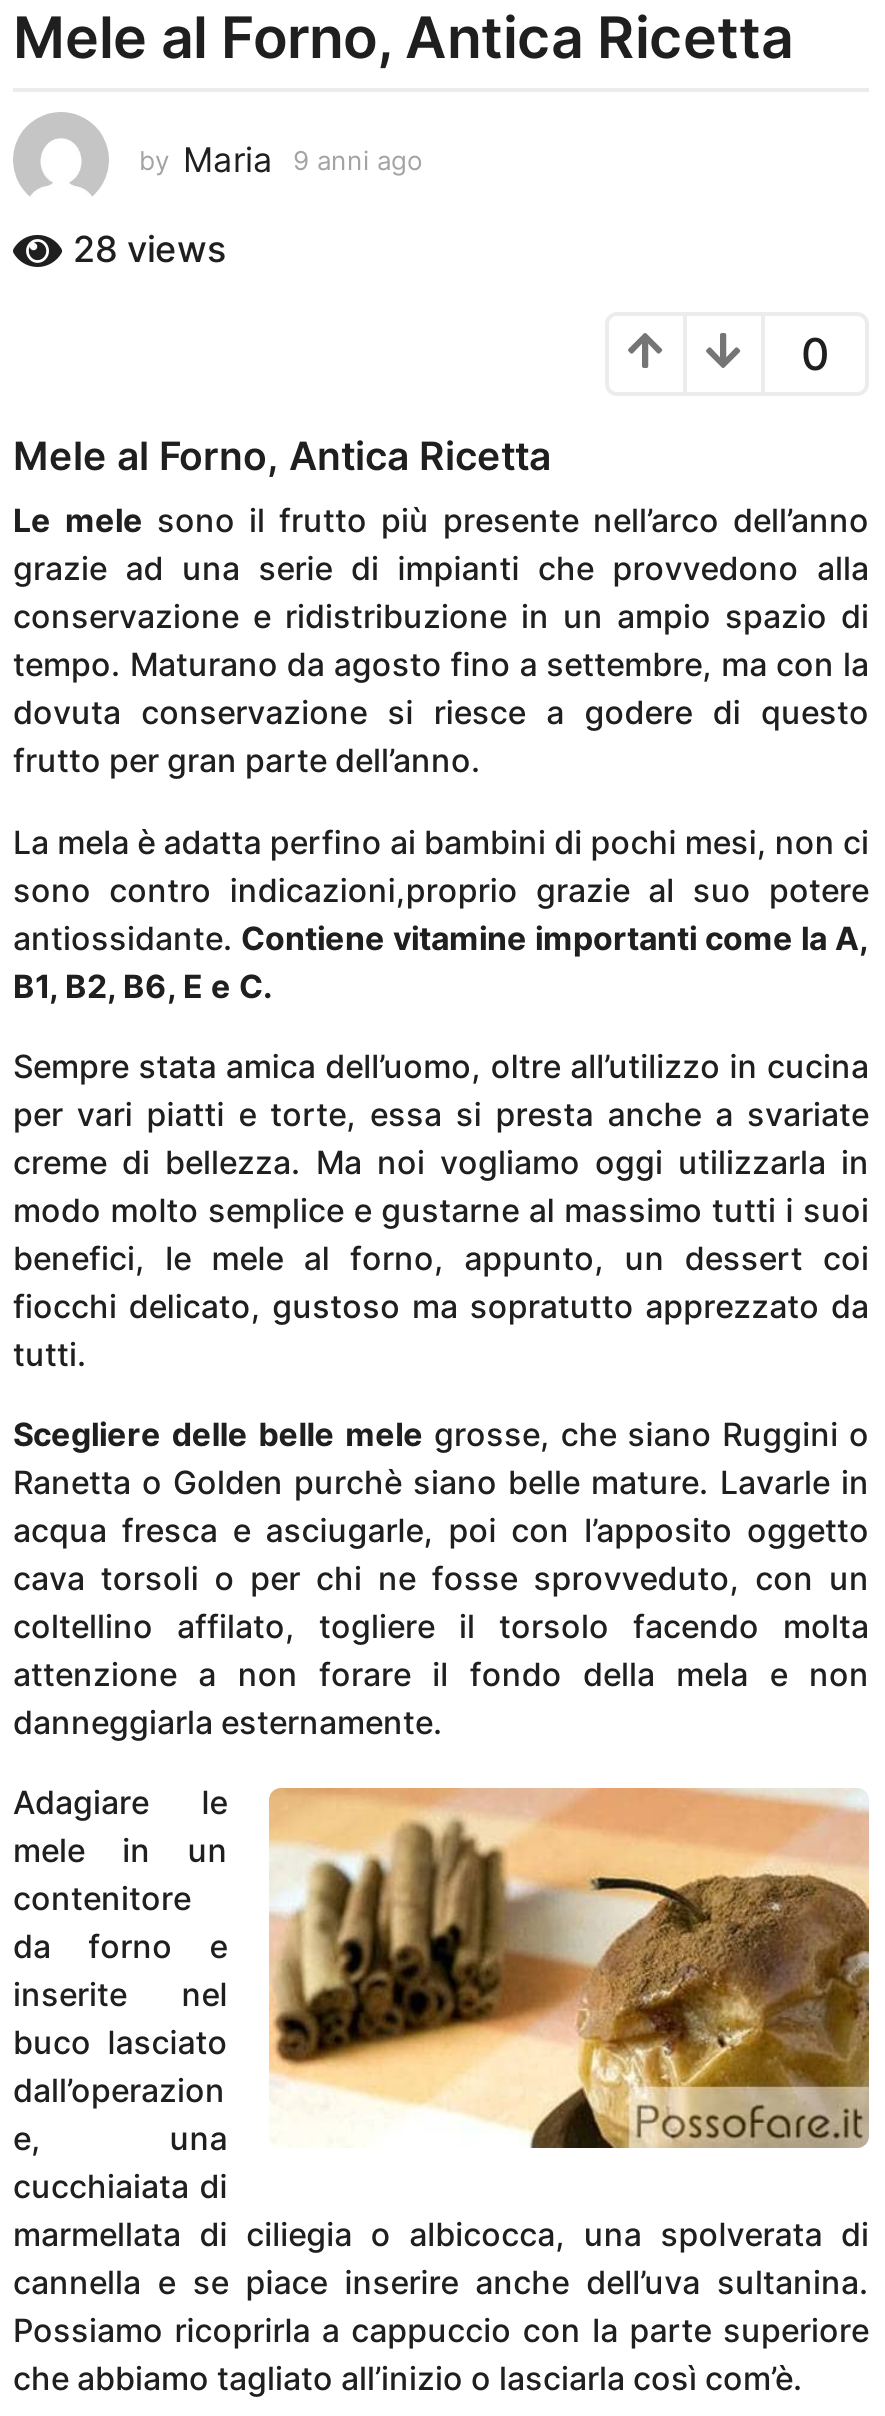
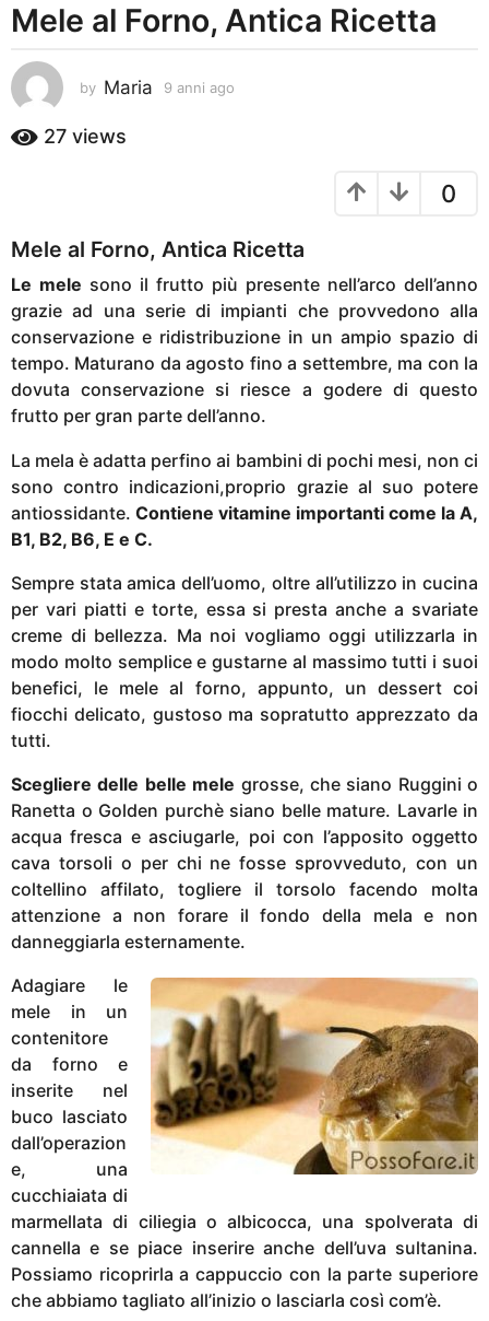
[73,229,227,271] 28 views -> [44,125,127,148] 27 views

